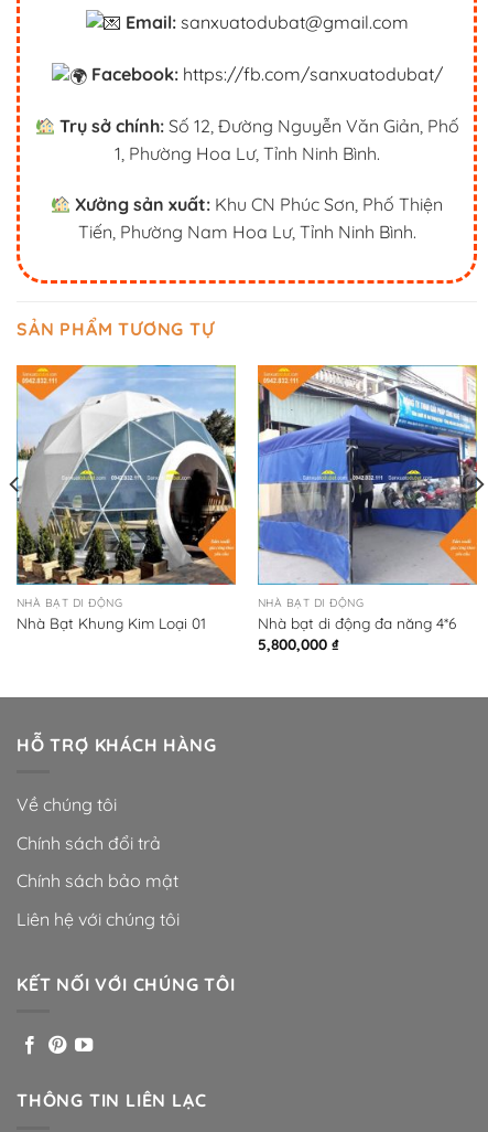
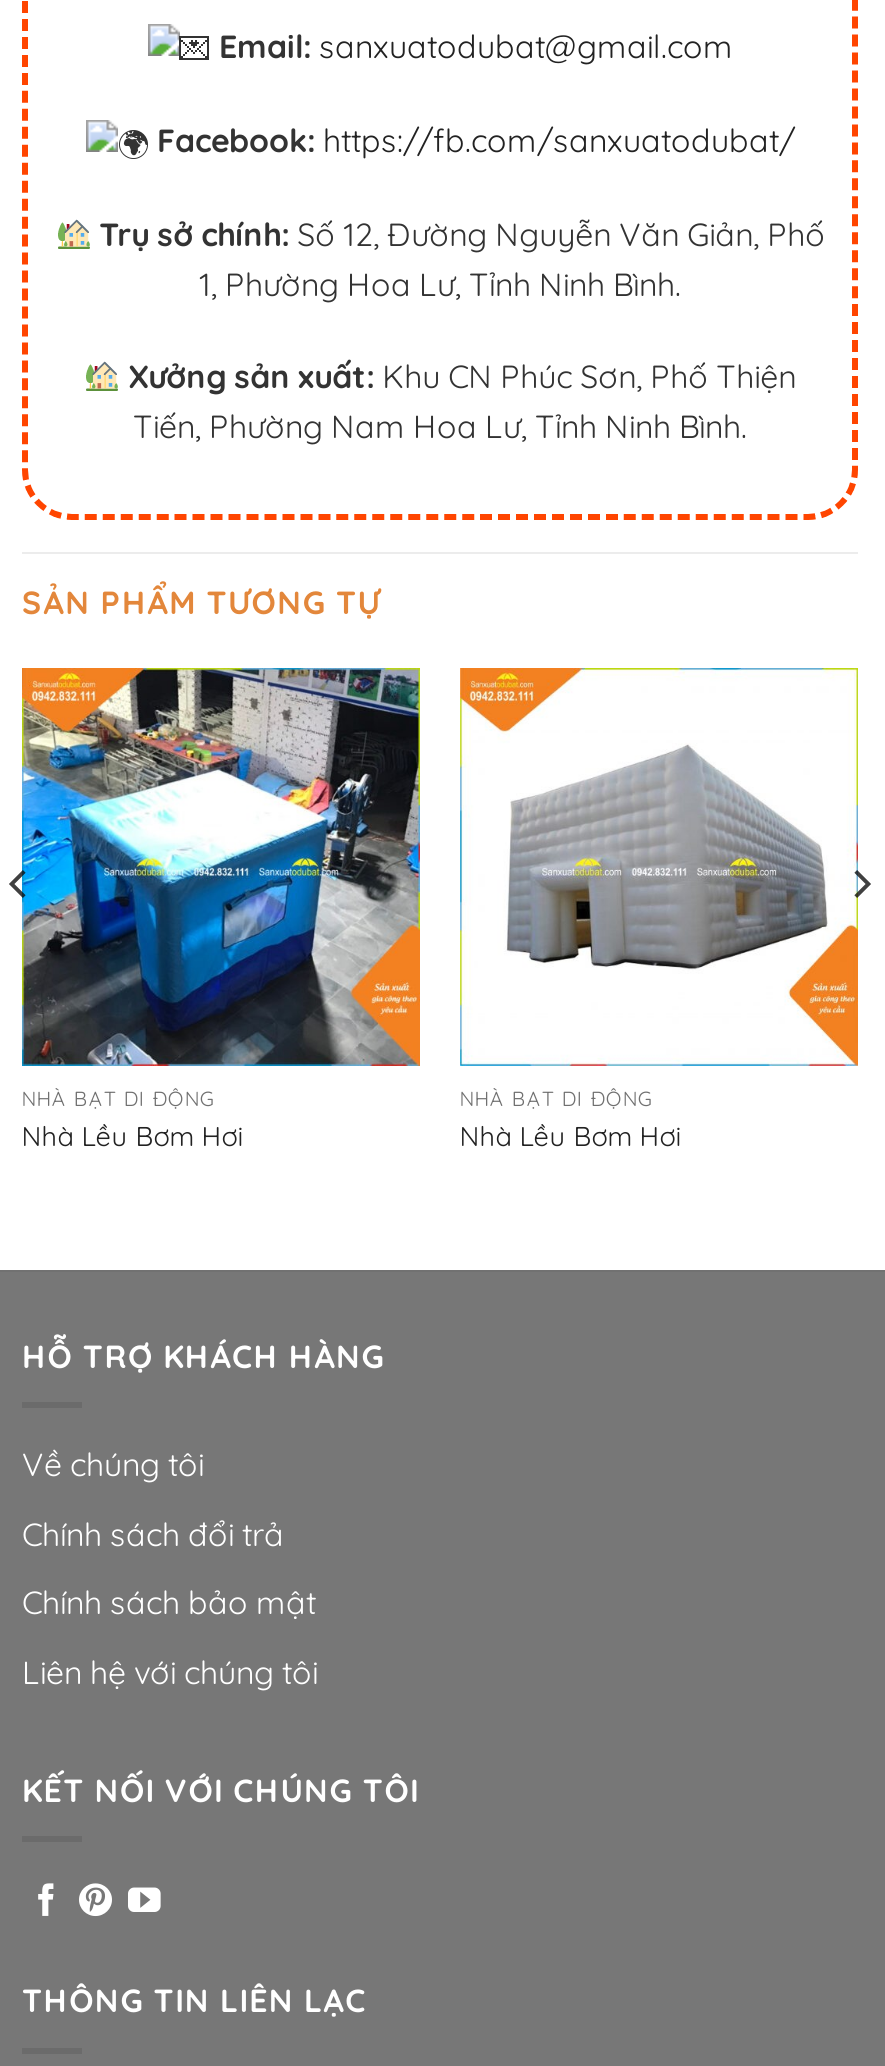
[15,365,237,633] [image] | Nhà Bạt Khung Kim Loại 01 -> [20,668,422,1153] [image] | Nhà Lều Bơm Hơi
[258,365,477,653] [image] | Nhà bạt di động đa năng 4*6 | 5,800,000 ₫ -> [460,668,856,1153] [image] | Nhà Lều Bơm Hơi

